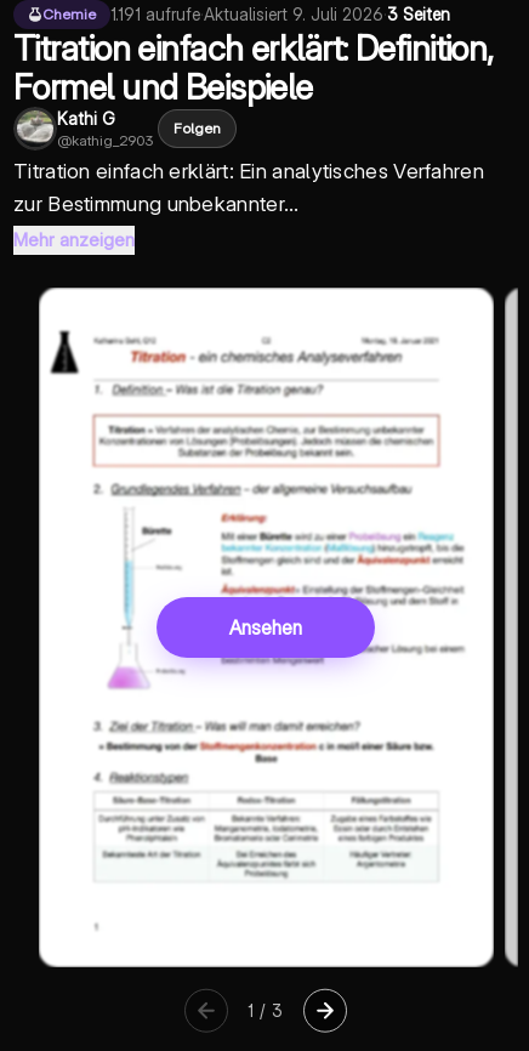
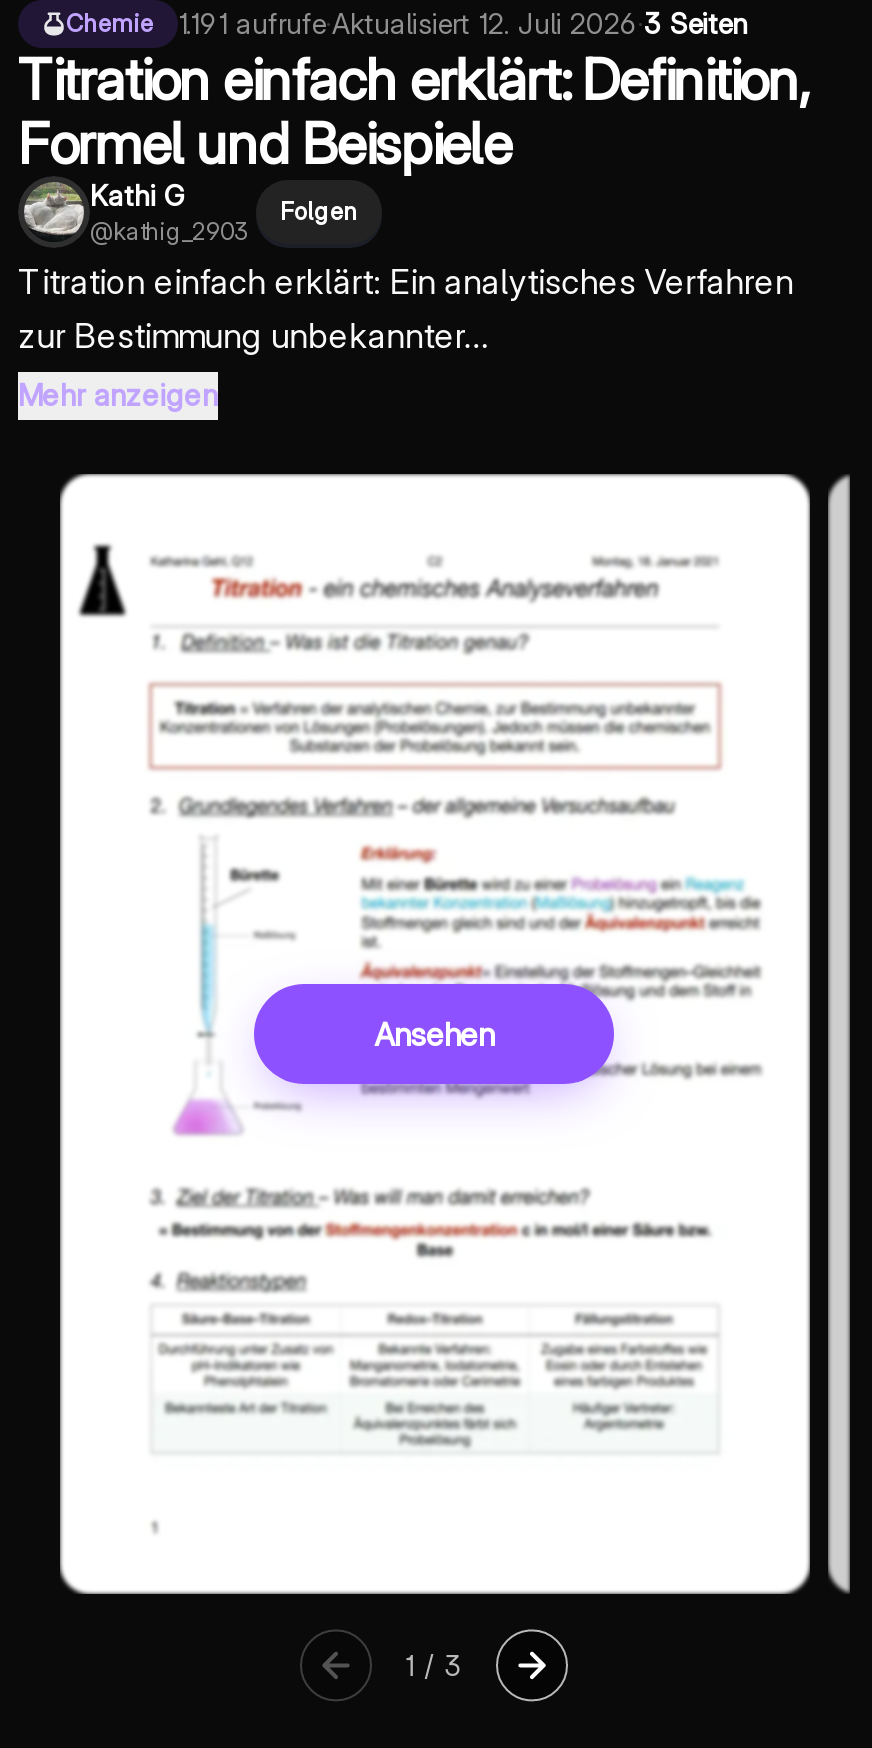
[110,4,450,24] 1.191 aufrufe · Aktualisiert 9. Juli 2026 · 3 Seiten -> [178,6,748,40] 1.191 aufrufe · Aktualisiert 12. Juli 2026 · 3 Seiten

